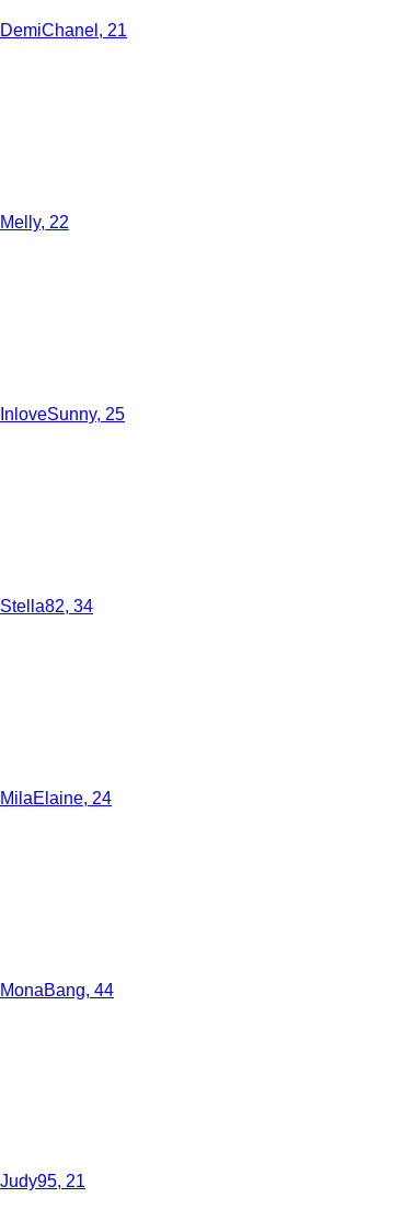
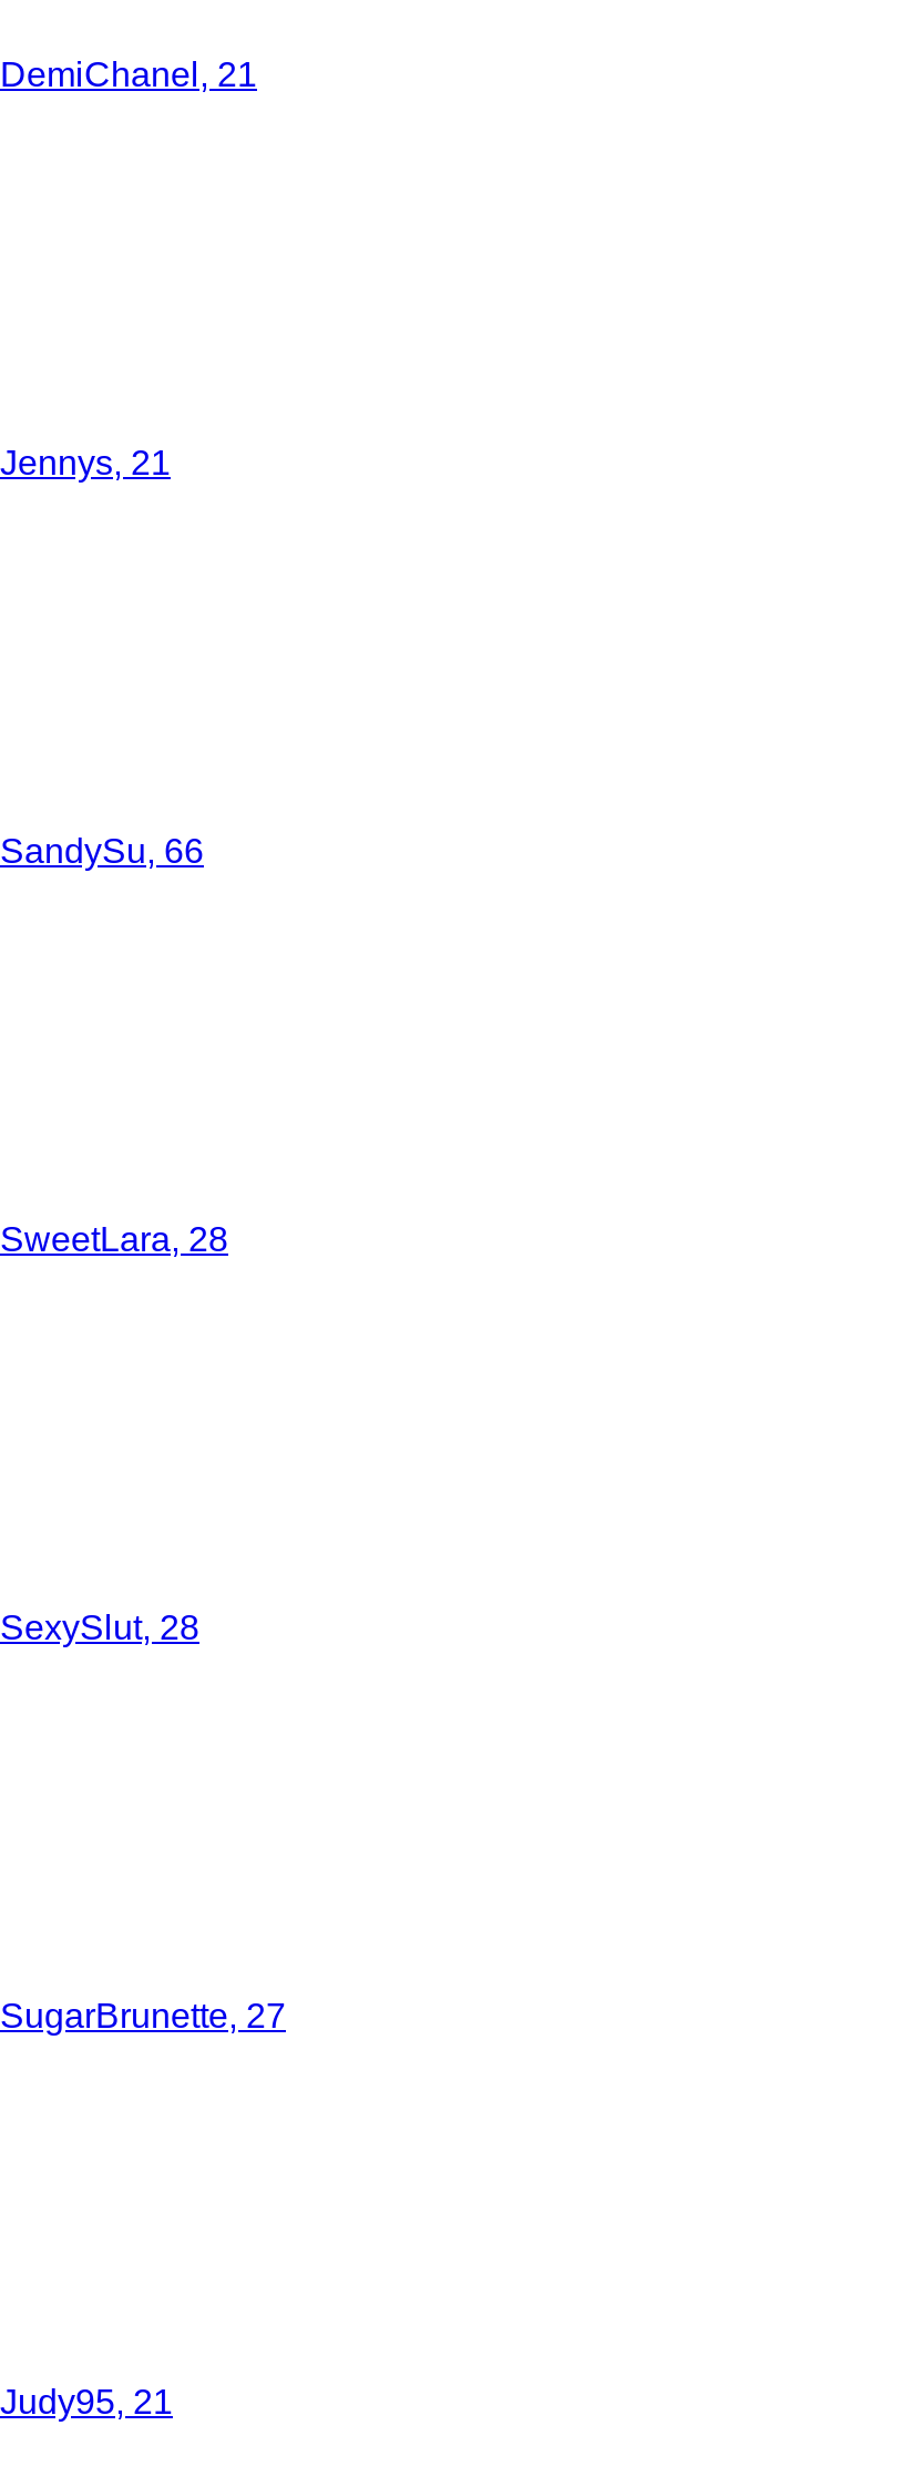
[0,213,69,231] Melly, 22 -> [0,444,171,481] Jennys, 21
[0,405,125,423] InloveSunny, 25 -> [0,832,204,870] SandySu, 66
[0,597,93,615] Stella82, 34 -> [0,1220,228,1258] SweetLara, 28
[0,789,112,807] MilaElaine, 24 -> [0,1609,199,1646] SexySlut, 28
[0,981,114,999] MonaBang, 44 -> [0,1997,286,2034] SugarBrunette, 27

